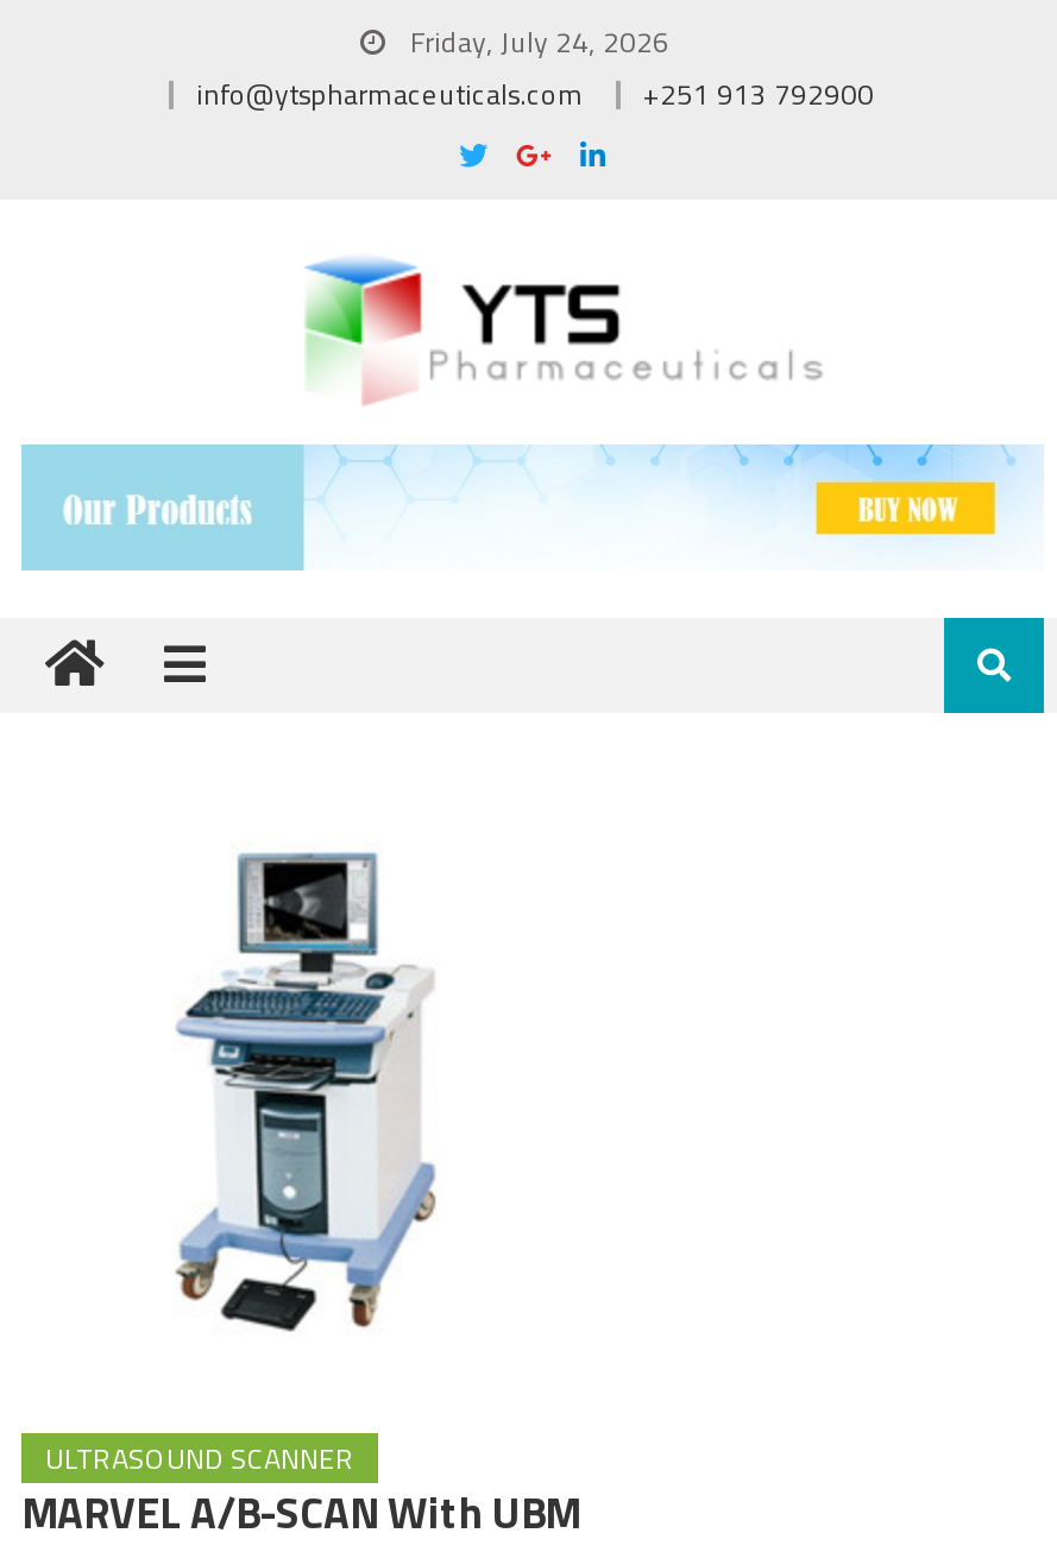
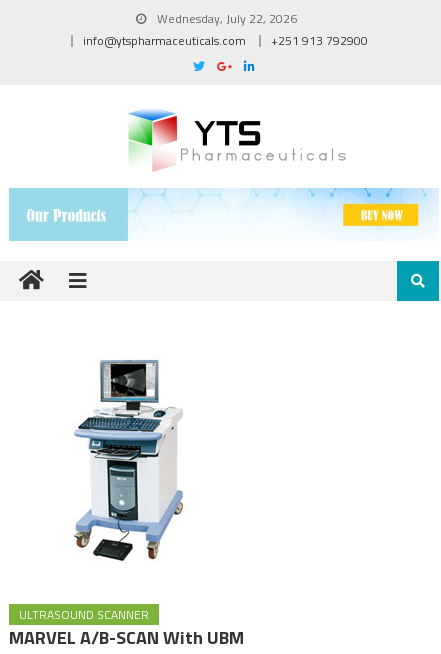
[403,19,669,64] Friday, July 24, 2026 -> [154,9,297,28] Wednesday, July 22, 2026

